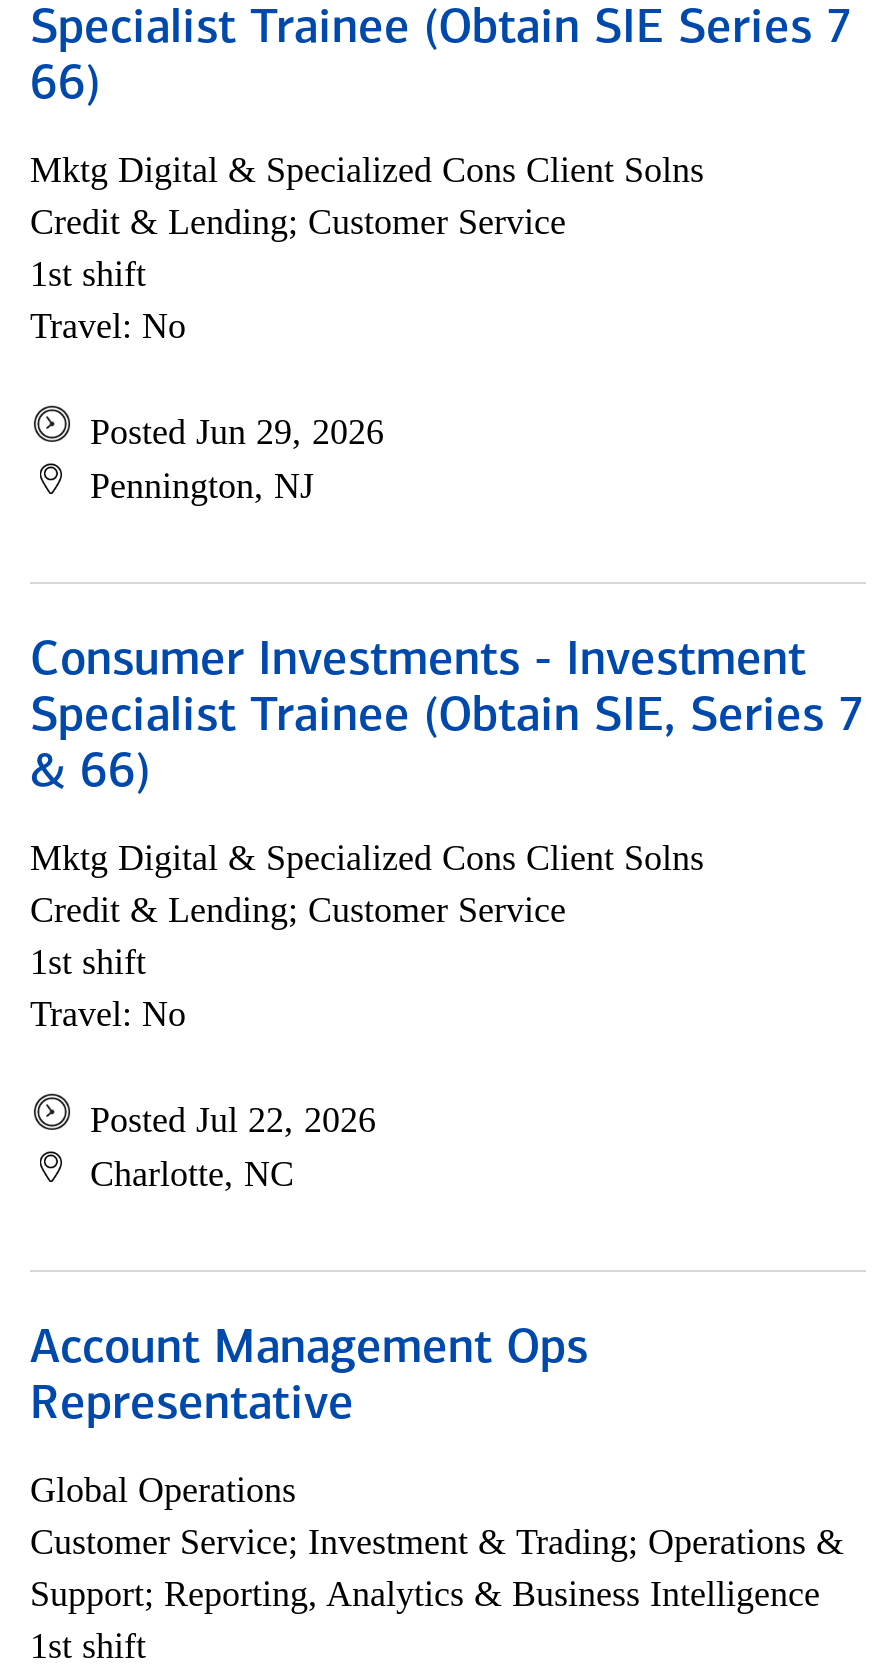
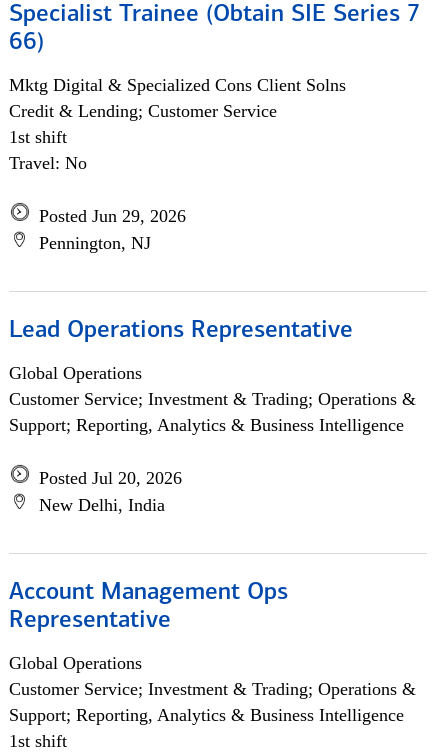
[30,638,866,798] Consumer Investments - Investment | Specialist Trainee (Obtain SIE, Series 7 | & 66) -> [9,319,353,343] Lead Operations Representative
[30,838,704,1034] Mktg Digital & Specialized Cons Client Solns | Credit & Lending; Customer Service | 1st shift | Travel: No -> [9,363,416,435] Global Operations | Customer Service; Investment & Trading; Operations & | Support; Reporting, Analytics & Business Intelligence
[90,1100,376,1194] Posted Jul 22, 2026 | Charlotte, NC -> [39,468,182,515] Posted Jul 20, 2026 | New Delhi, India

